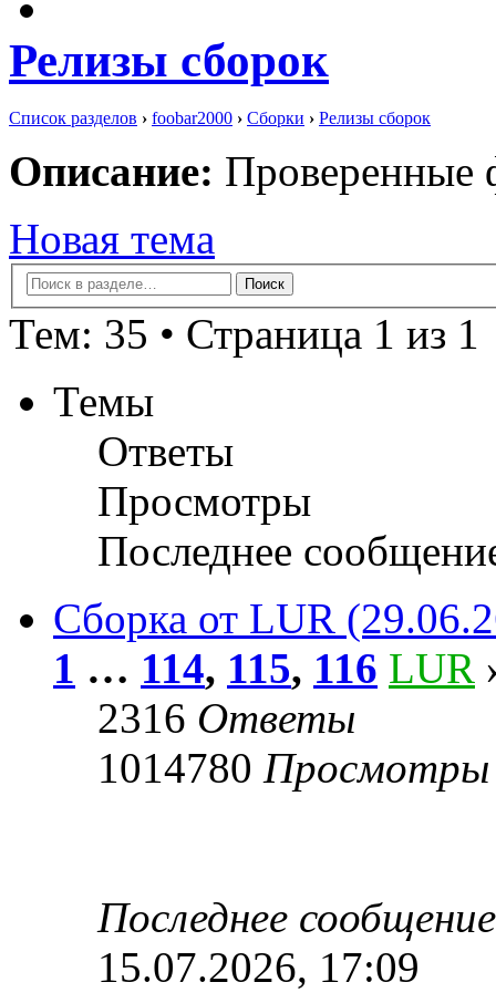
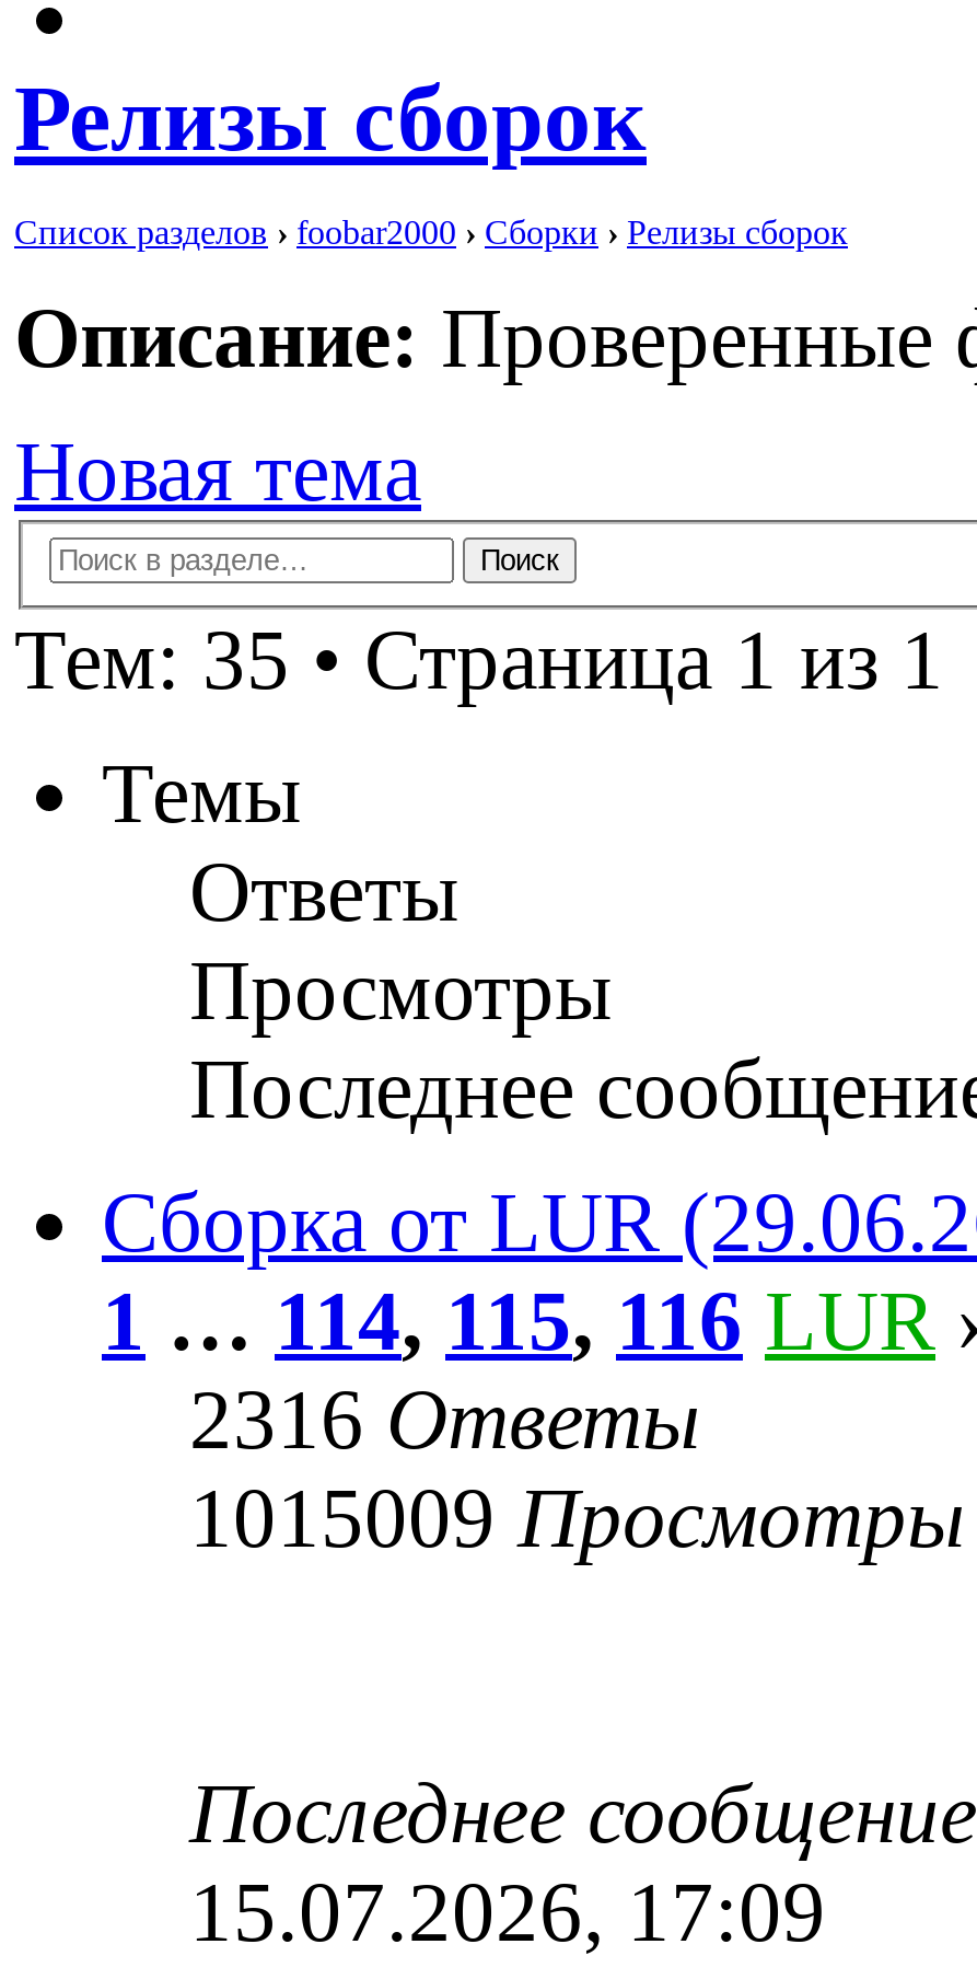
[97,744,489,792] 1014780 Просмотры -> [189,1470,964,1564] 1015009 Просмотры

